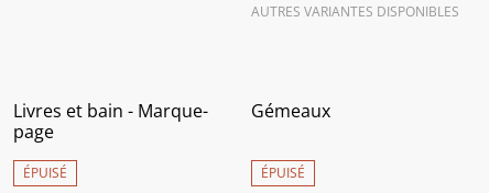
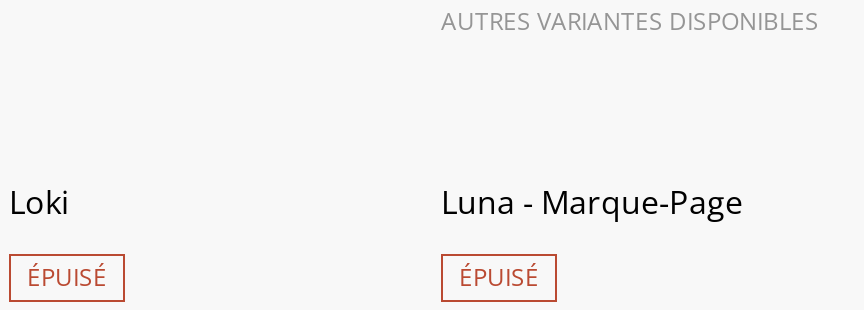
[13,99,208,144] Livres et bain - Marque- | page -> [9,180,69,224] Loki
[251,99,330,123] Gémeaux -> [441,180,743,224] Luna - Marque-Page

